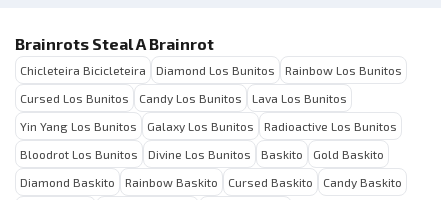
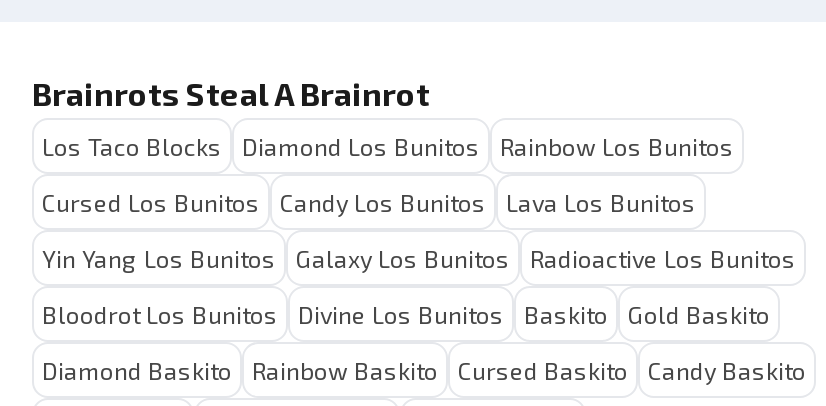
[20,63,146,77] Chicleteira Bicicleteira -> [42,132,222,160] Los Taco Blocks

